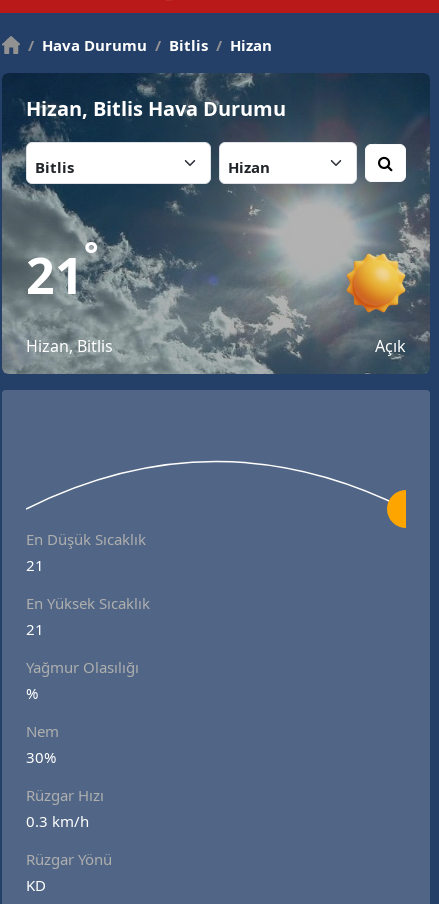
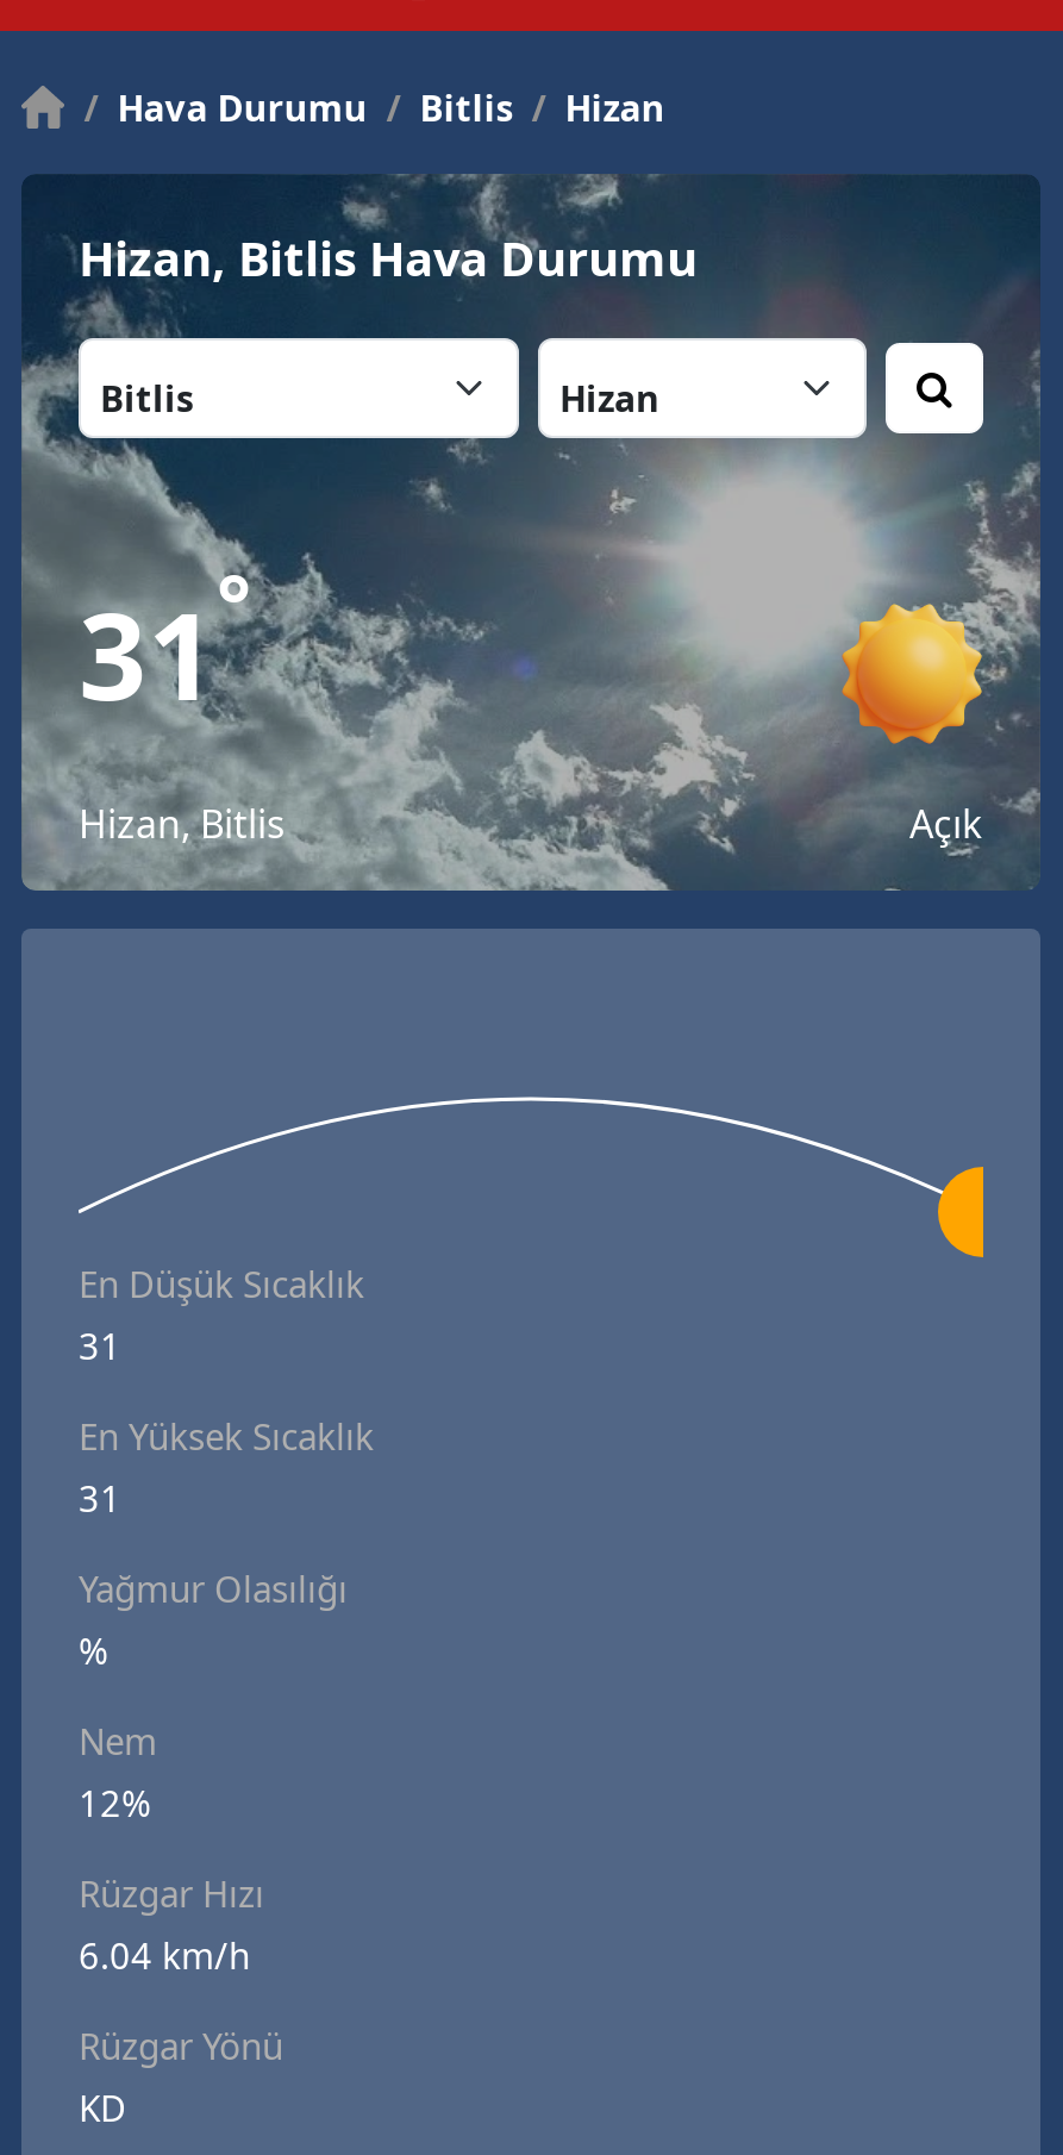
[26,230,99,309] 21° -> [79,547,252,735] 31°
[26,555,44,575] 21 -> [79,1322,121,1369] 31
[26,619,44,639] 21 -> [79,1474,121,1522] 31
[26,747,56,767] 30% -> [79,1779,150,1826] 12%
[26,811,89,831] 0.3 km/h -> [79,1931,250,1979] 6.04 km/h

